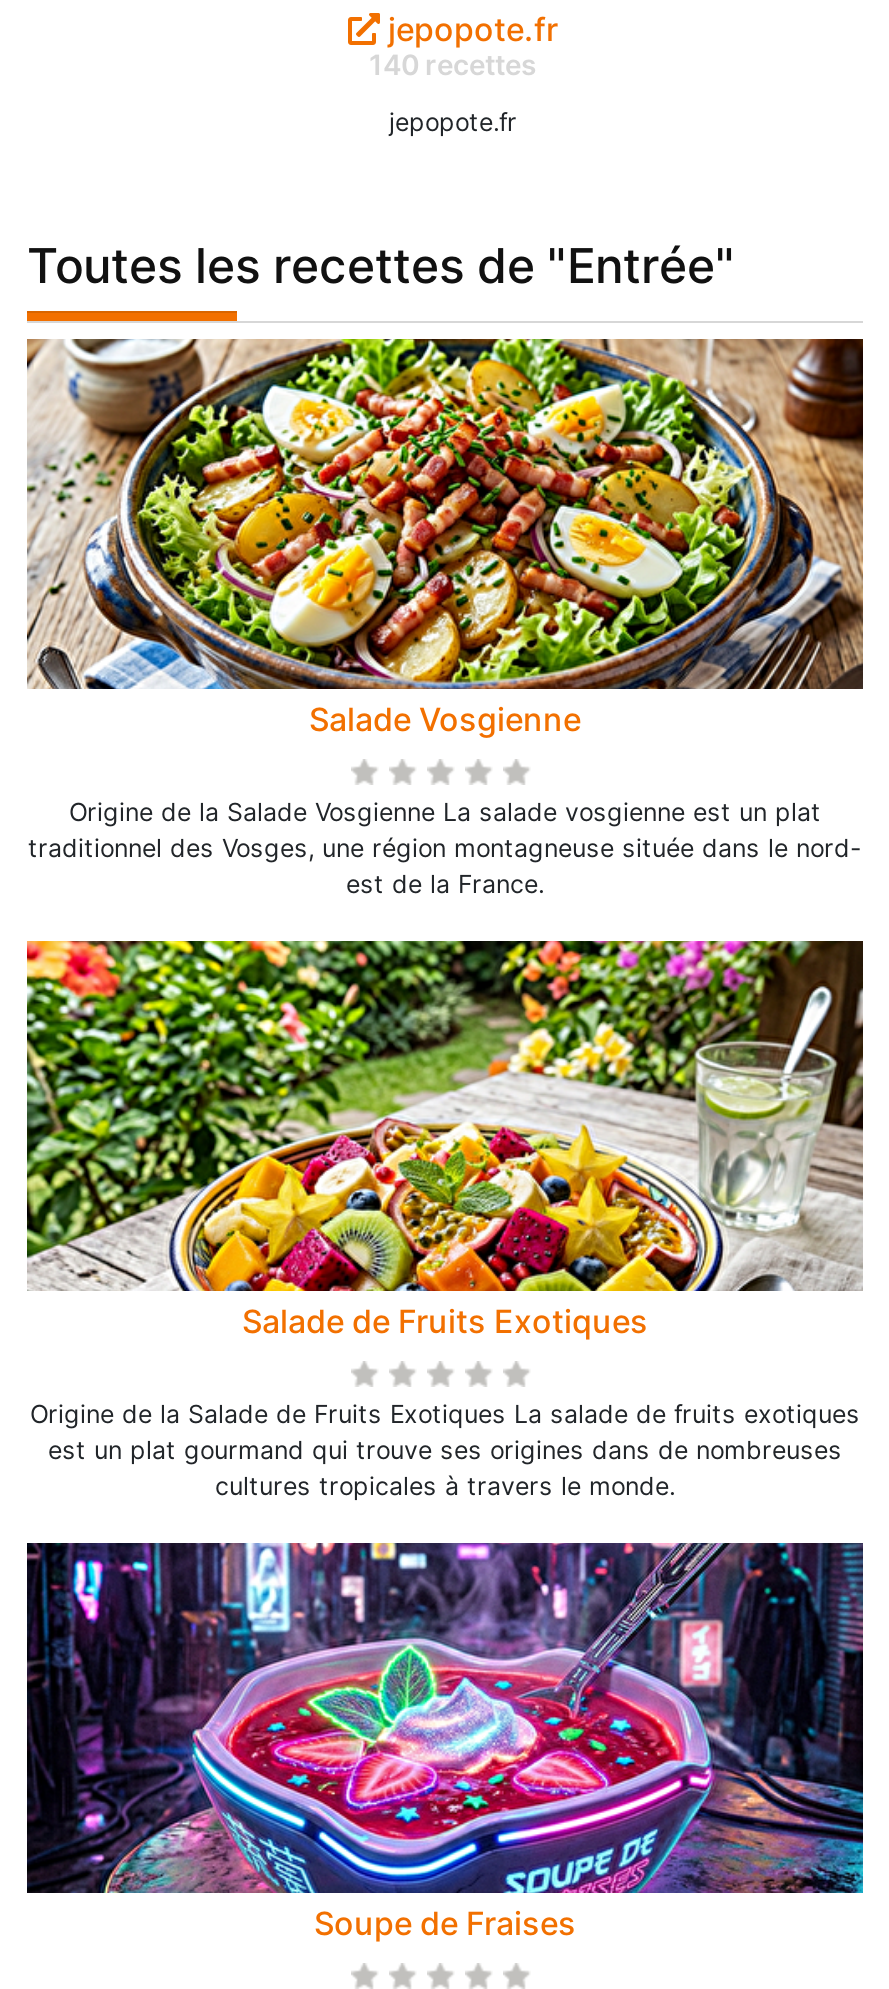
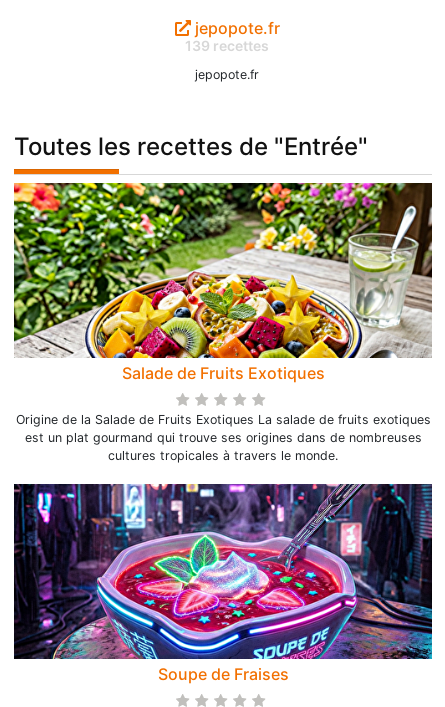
[369,47,537,81] 140 recettes -> [185,37,269,54] 139 recettes
[25,337,865,899] [image] | Salade Vosgienne | Origine de la Salade Vosgienne La salade vosgienne est un plat | traditionnel des Vosges, une région montagneuse située dans le nord- | est de la France. -> none

